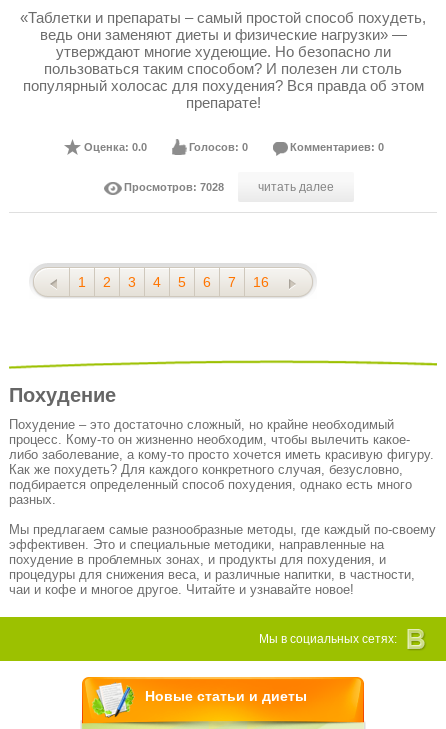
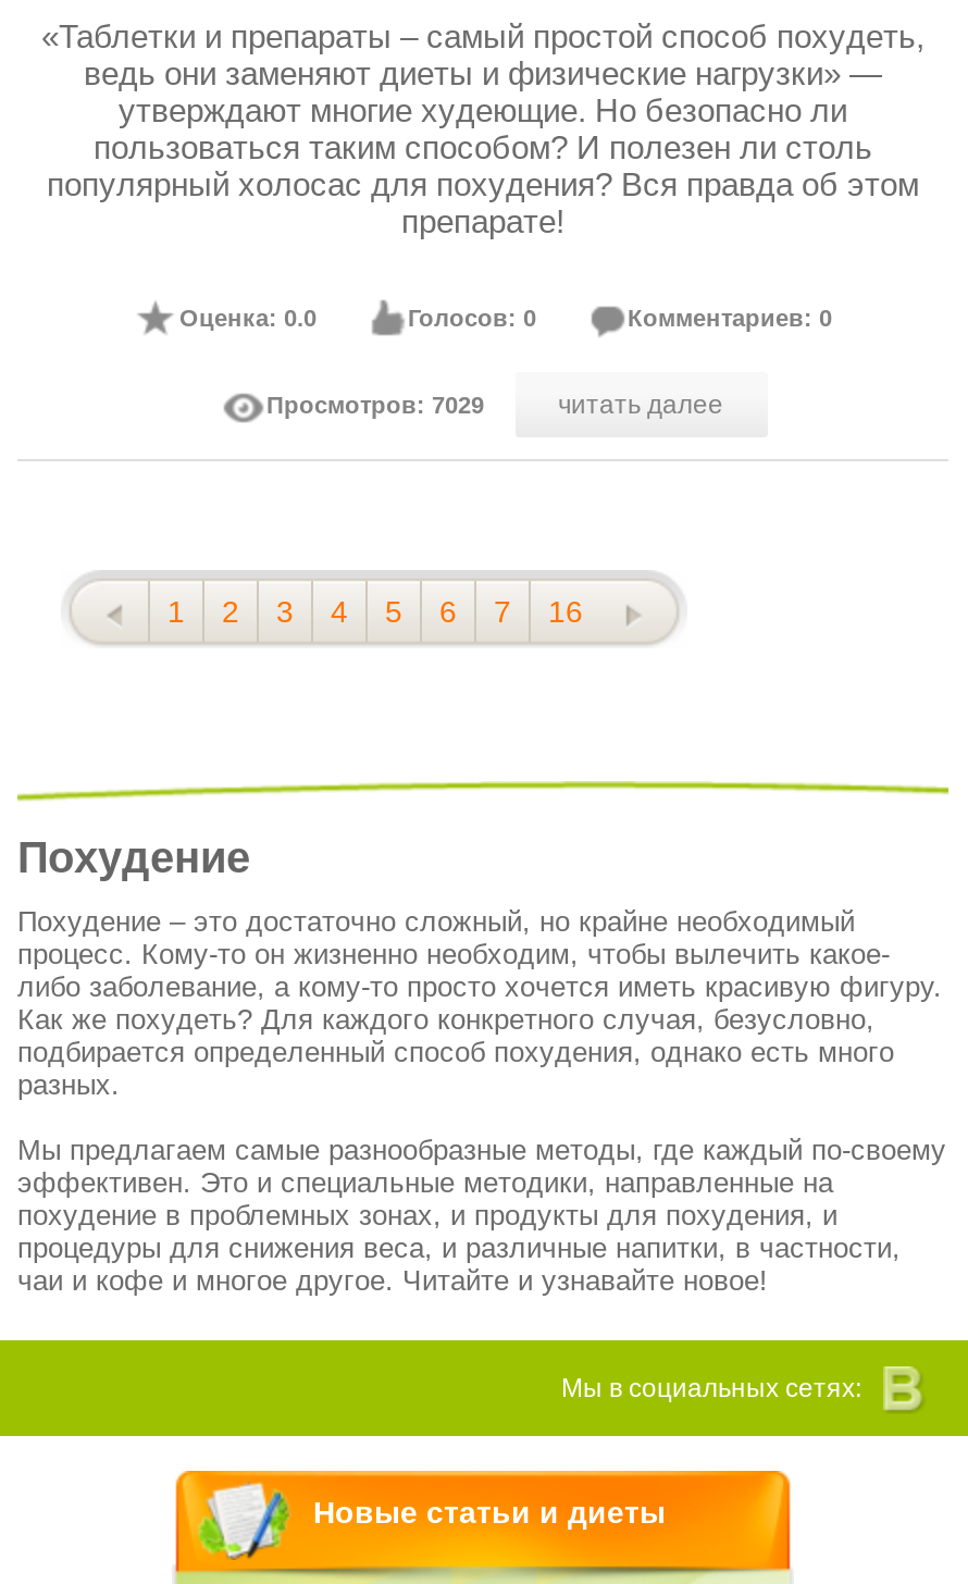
[123,181,223,193] Просмотров: 7028 -> [266,392,484,418] Просмотров: 7029

